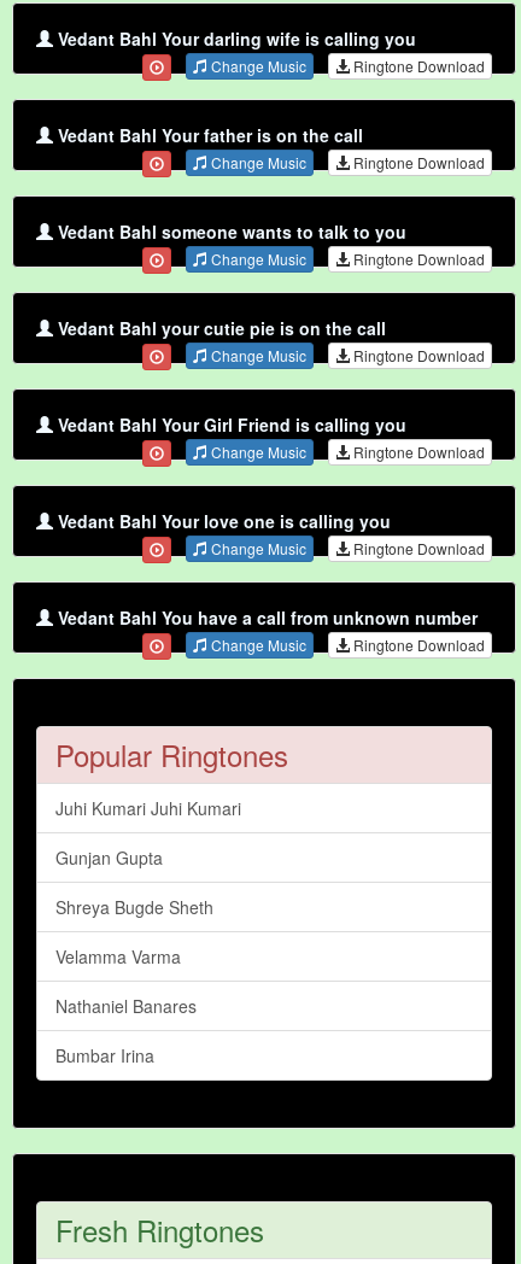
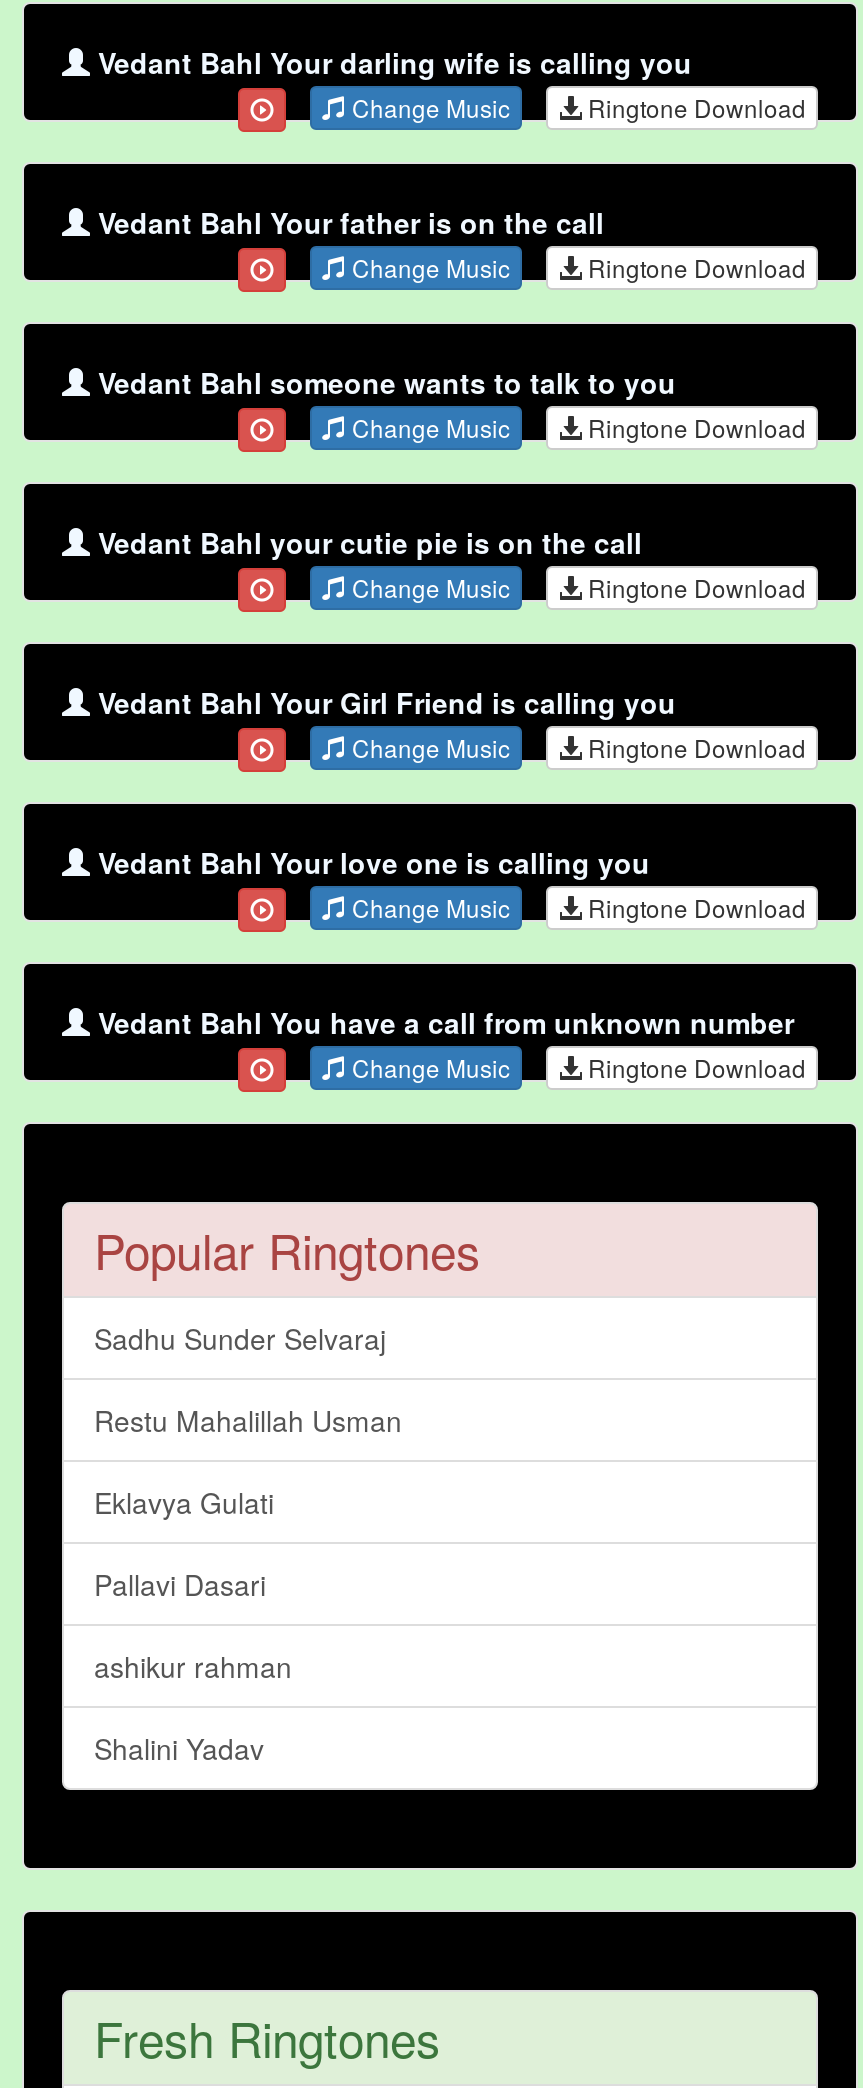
[55,796,241,820] Juhi Kumari Juhi Kumari -> [94,1318,386,1358] Sadhu Sunder Selvaraj
[55,846,163,870] Gunjan Gupta -> [94,1400,402,1440] Restu Mahalillah Usman
[55,895,213,919] Shreya Bugde Sheth -> [94,1482,274,1522] Eklavya Gulati
[55,945,181,969] Velamma Varma -> [94,1564,266,1604] Pallavi Dasari
[55,994,197,1018] Nathaniel Banares -> [94,1646,292,1686] ashikur rahman
[55,1044,154,1068] Bumbar Irina -> [94,1728,264,1768] Shalini Yadav

